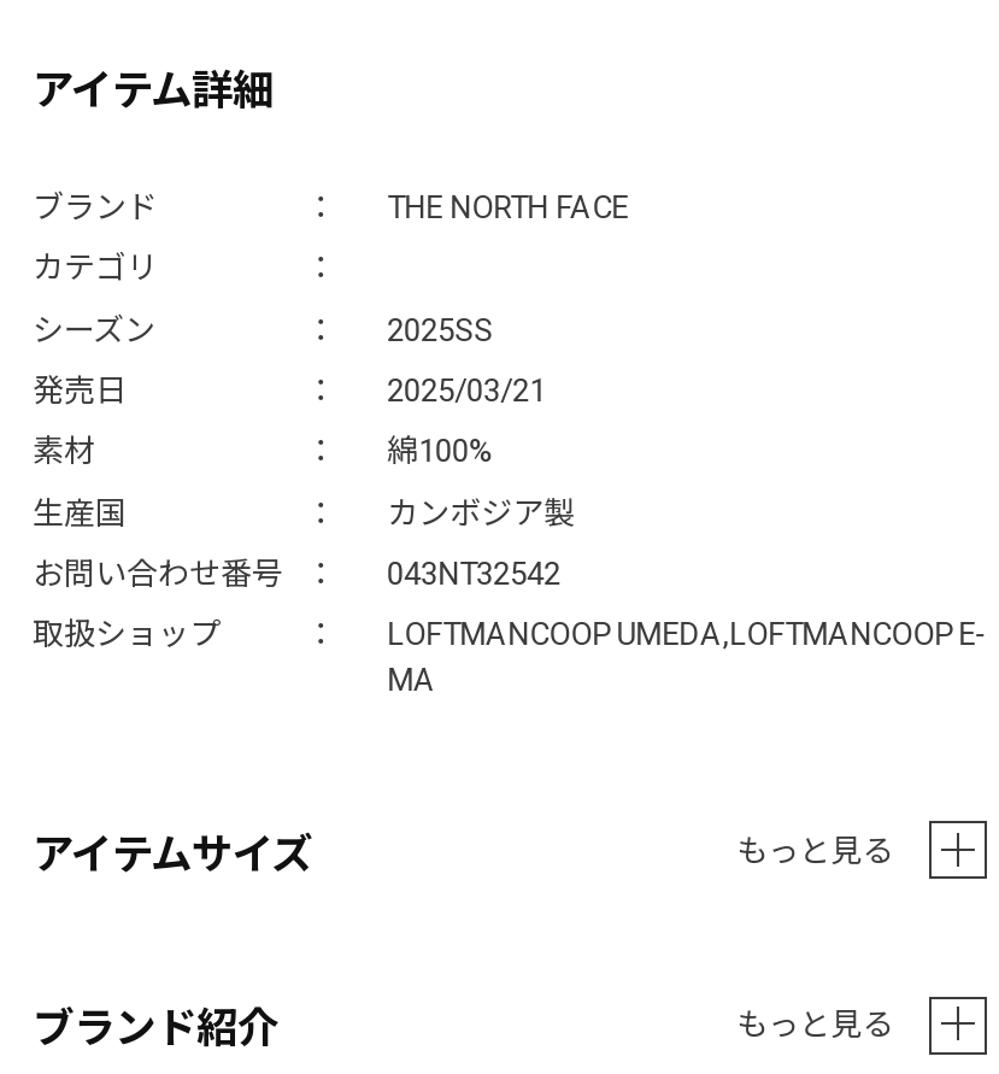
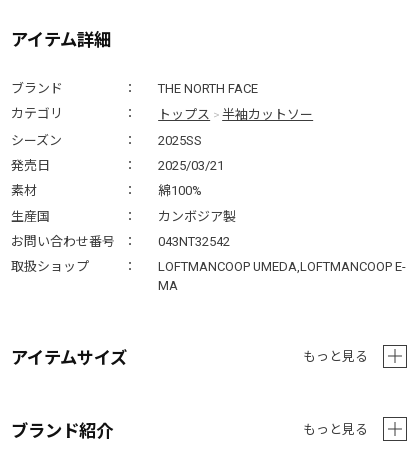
none -> [158,104,313,123] トップス >半袖カットソー

